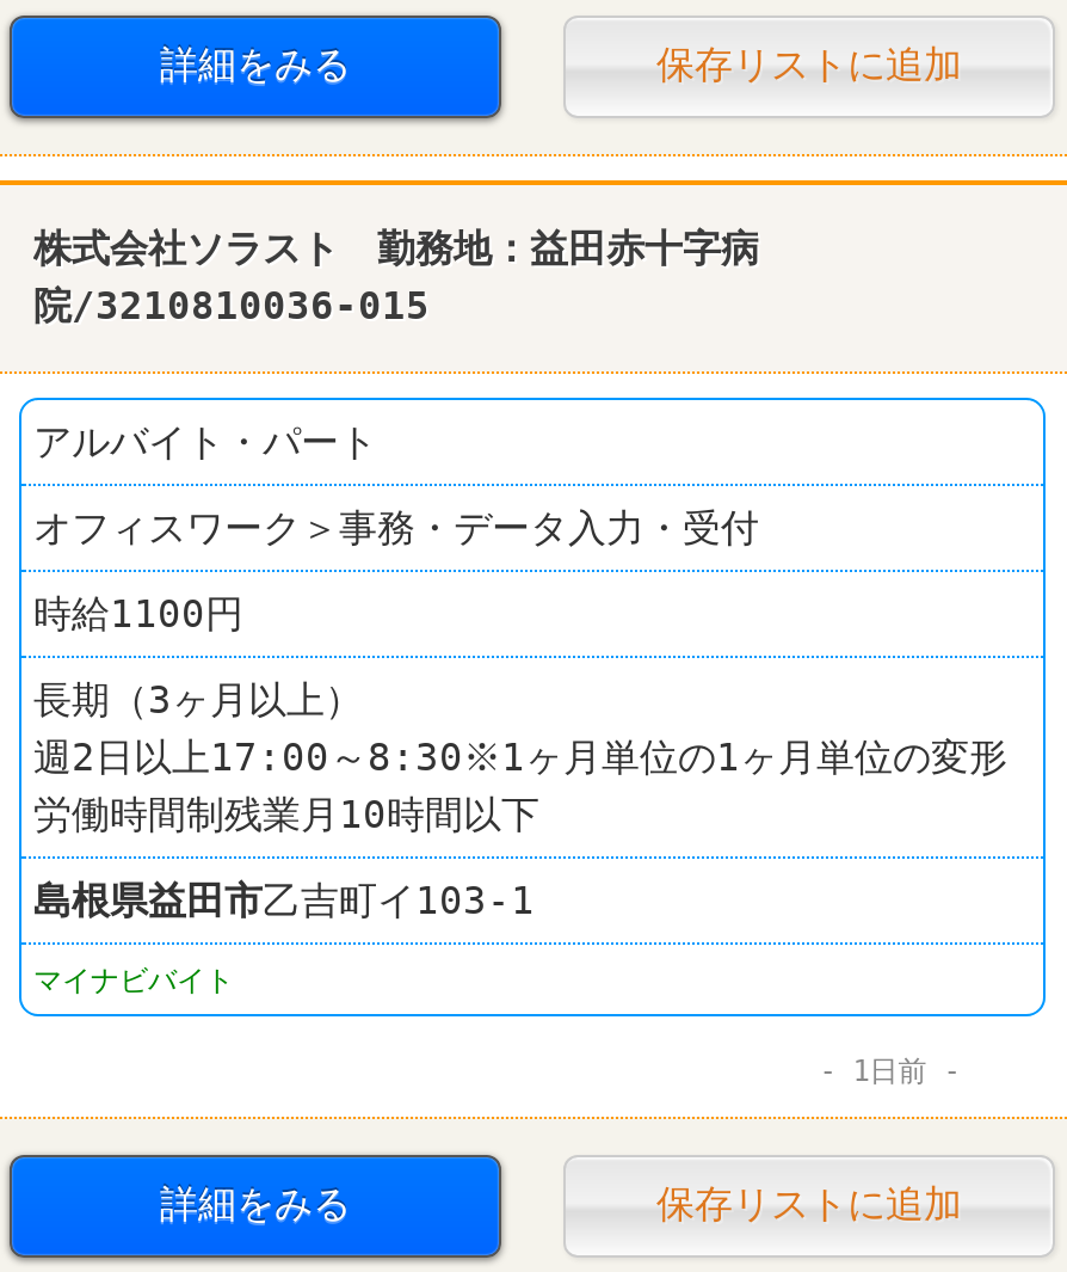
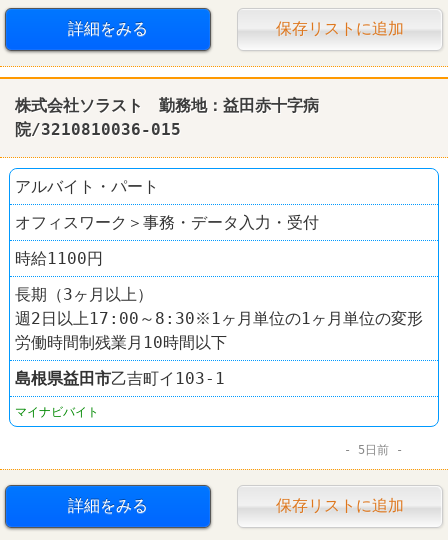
[853,1054,927,1087] 1日前 -> [358,443,389,457] 5日前

